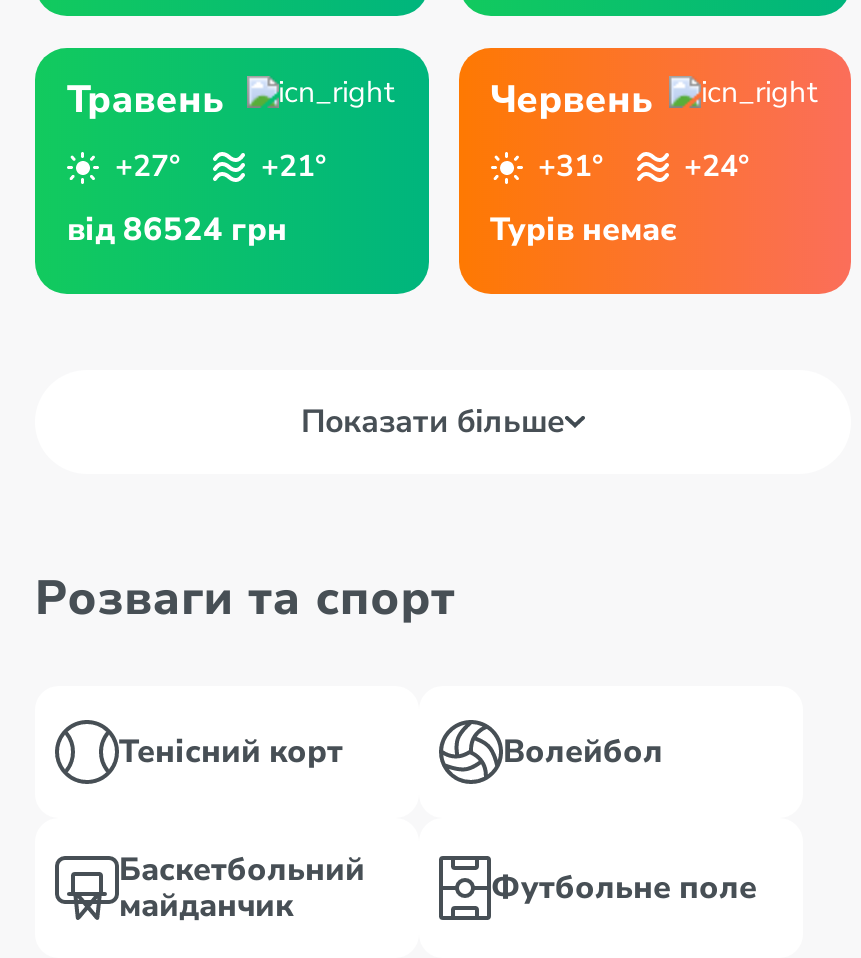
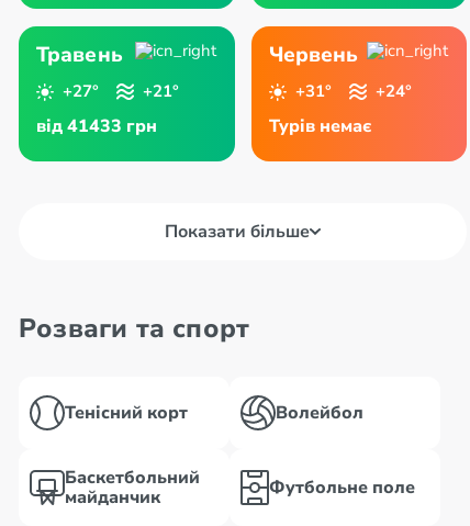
[67,208,287,252] від 86524 грн -> [36,114,157,138] від 41433 грн

